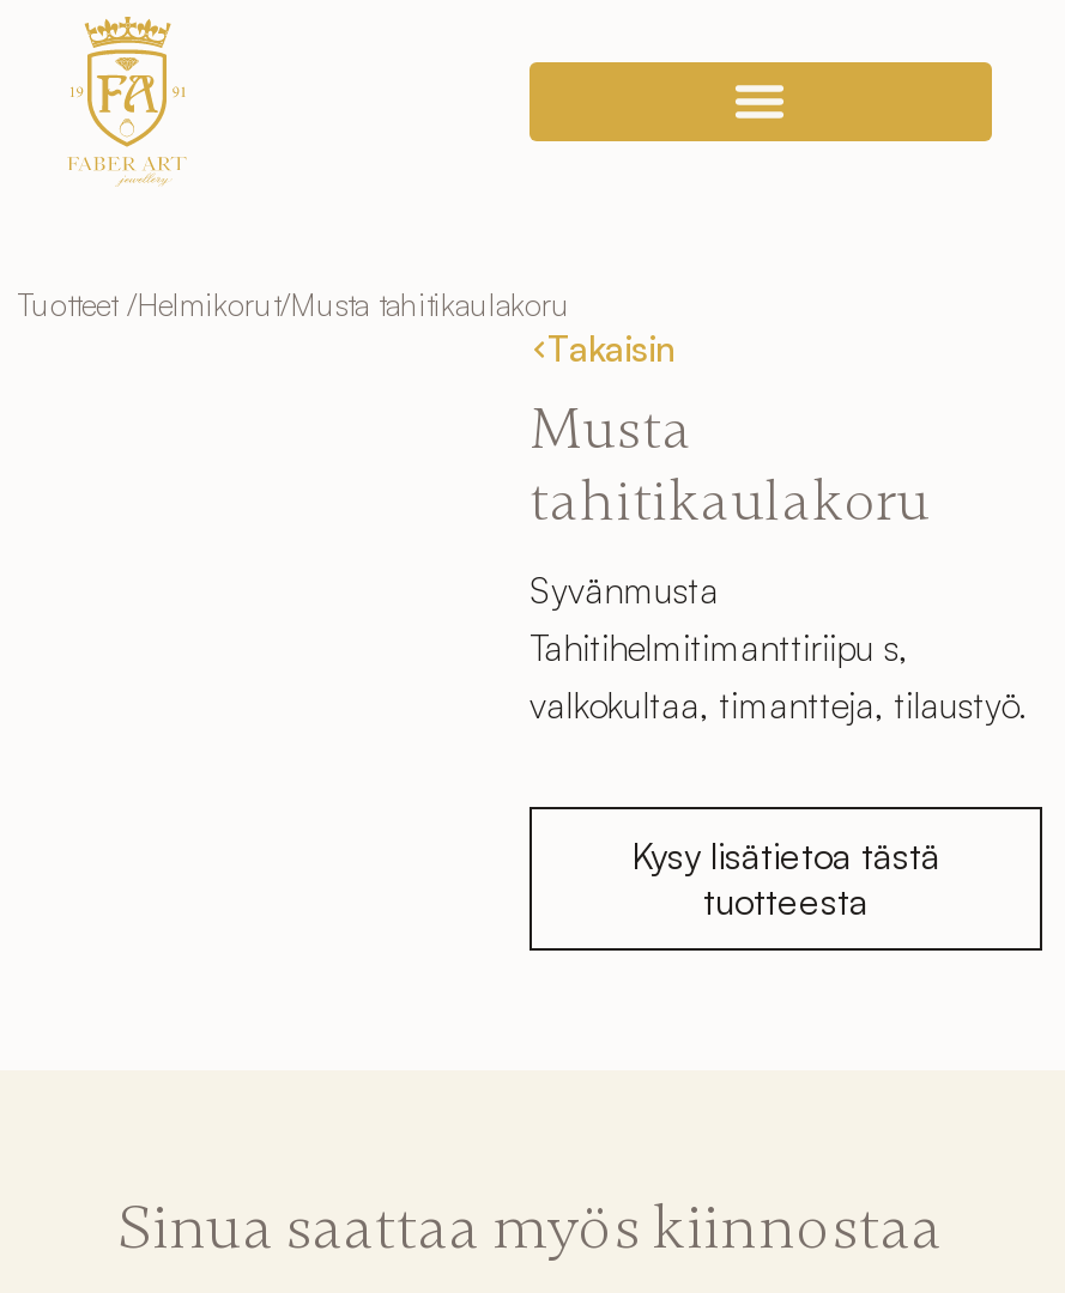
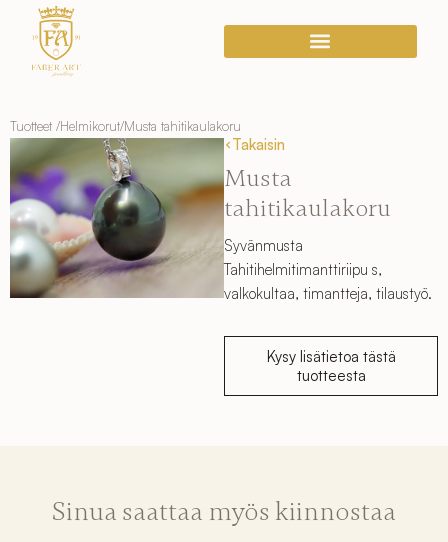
none -> [9,137,225,299] [image]

